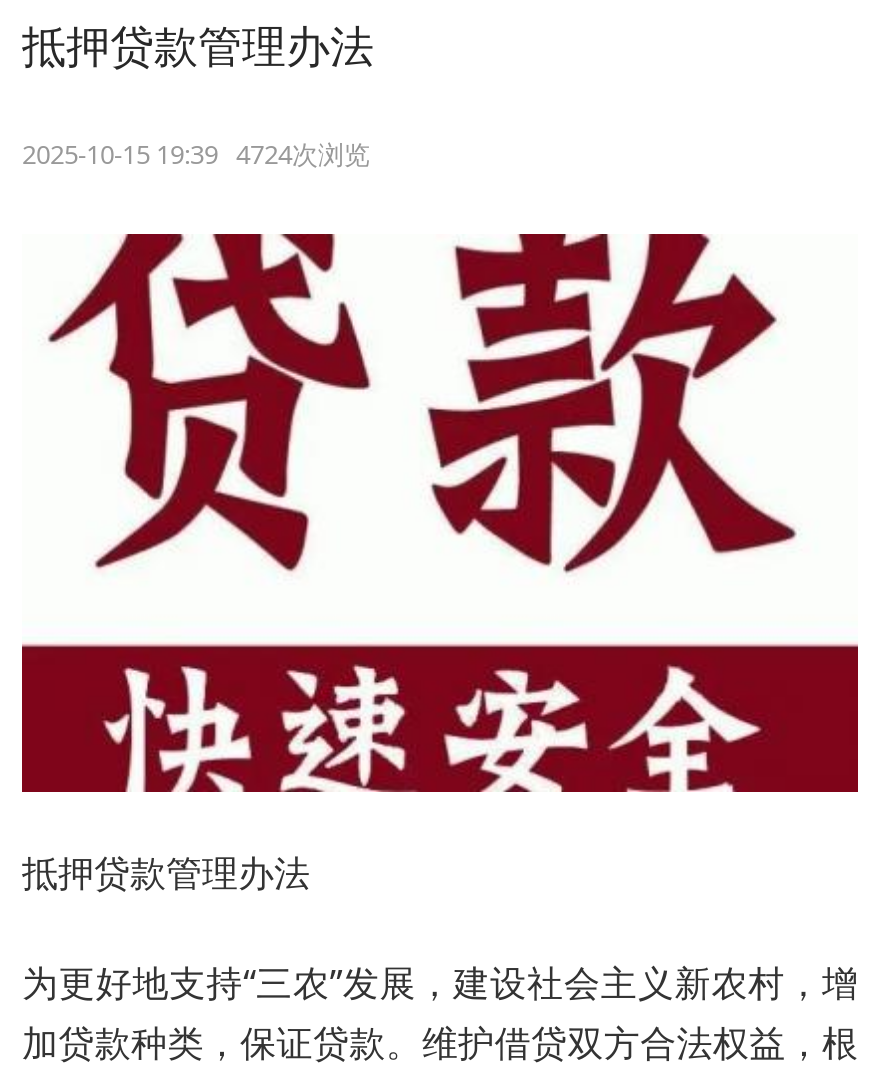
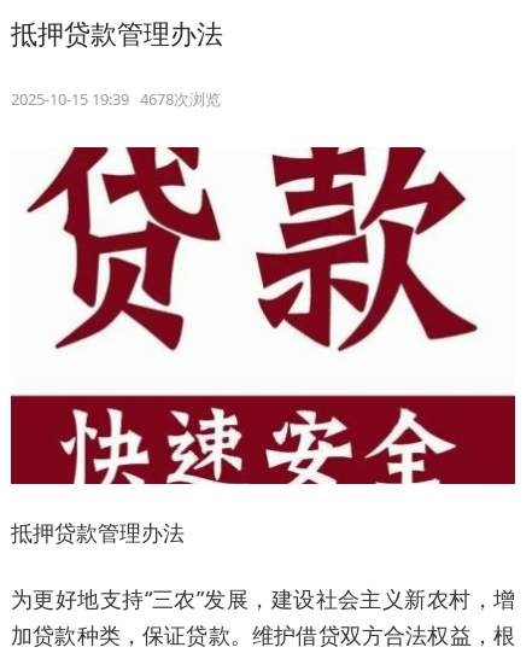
[22,136,370,172] 2025-10-15 19:39 4724次浏览 -> [11,88,221,110] 2025-10-15 19:39 4678次浏览

